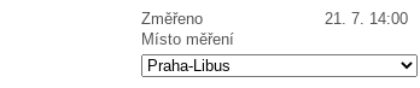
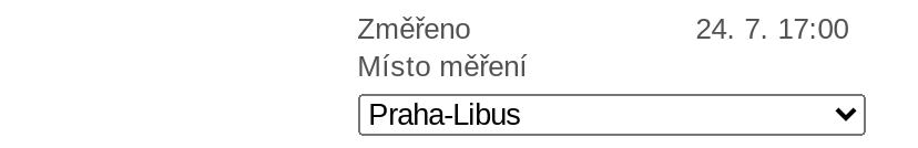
[325,9,408,27] 21. 7. 14:00 -> [696,12,849,45] 24. 7. 17:00

